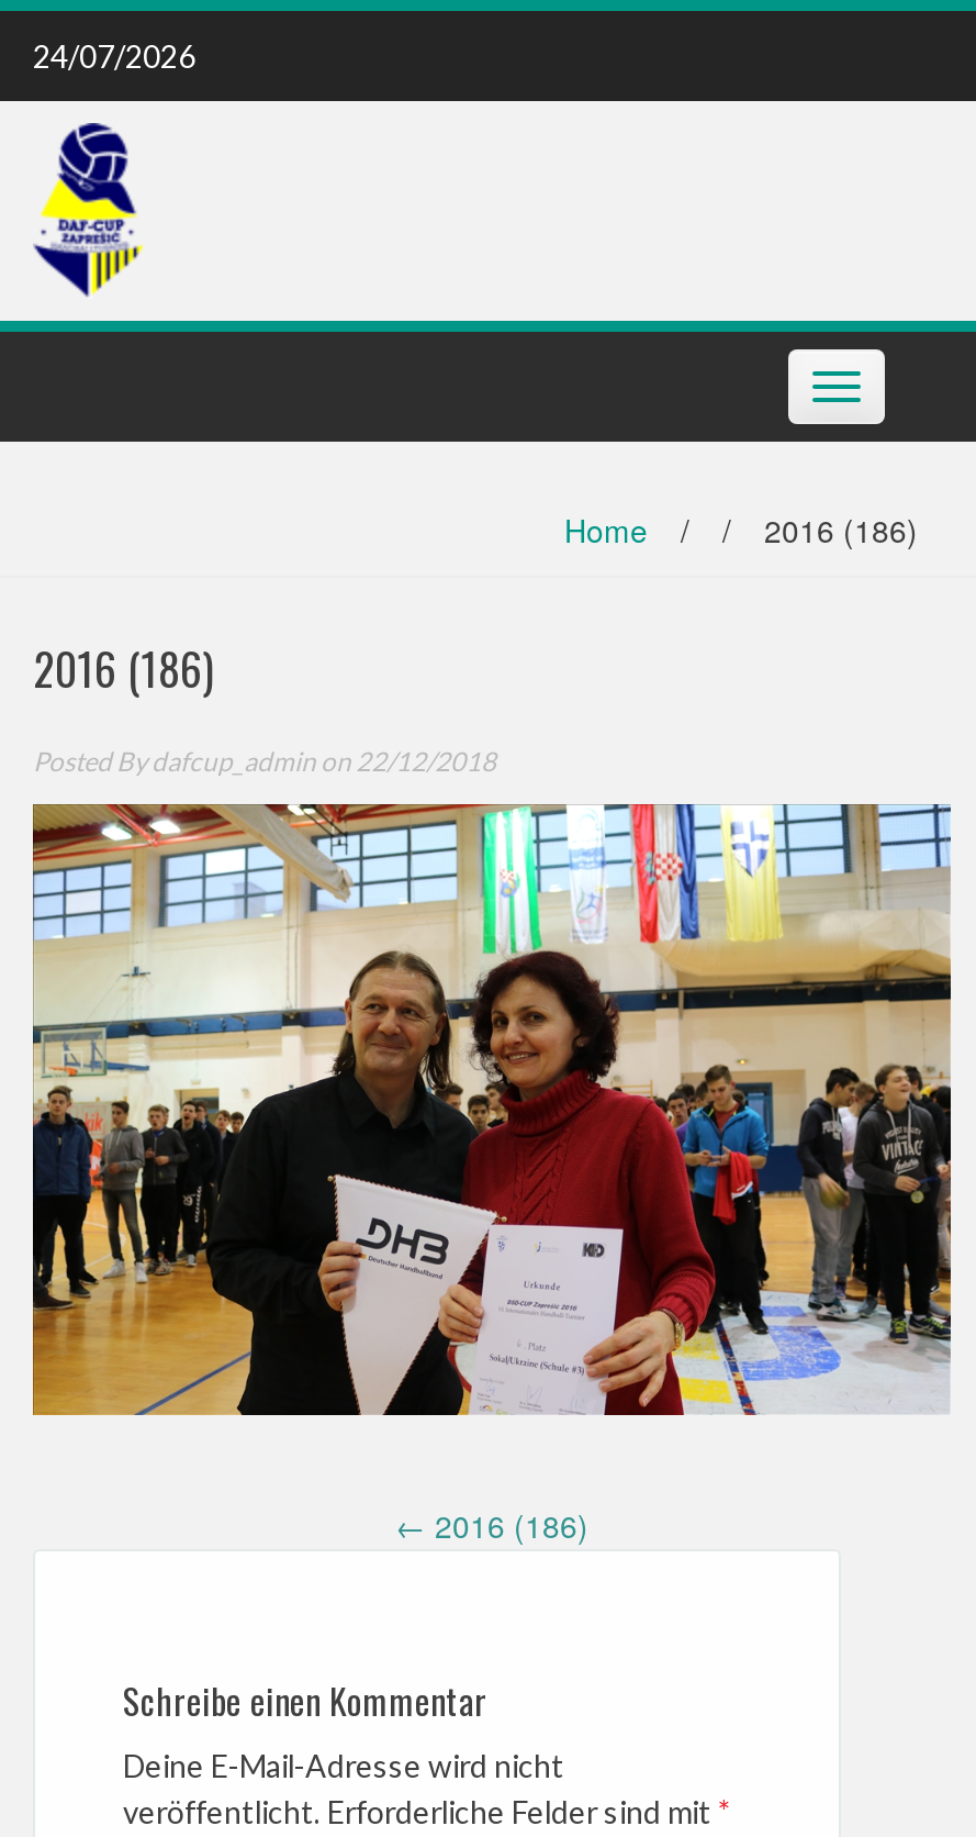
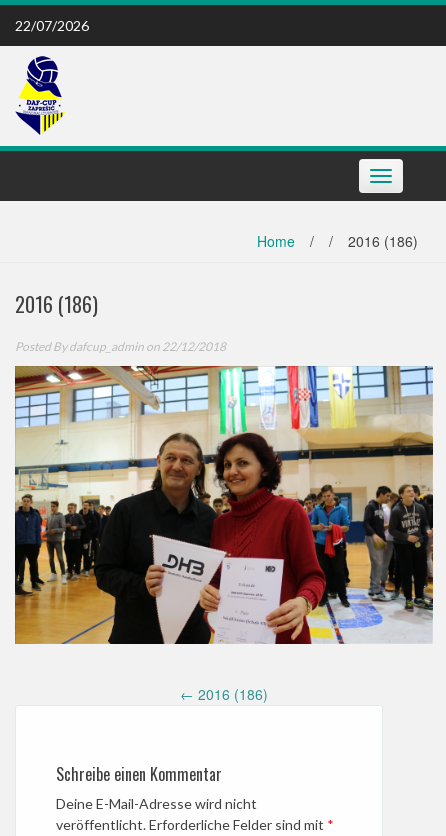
[33,37,195,75] 24/07/2026 -> [15,17,89,34] 22/07/2026

